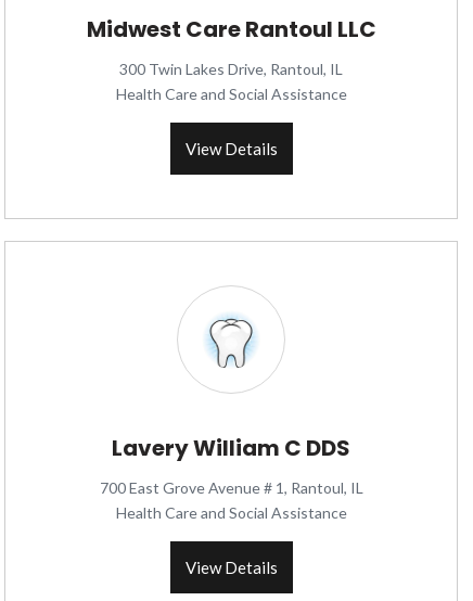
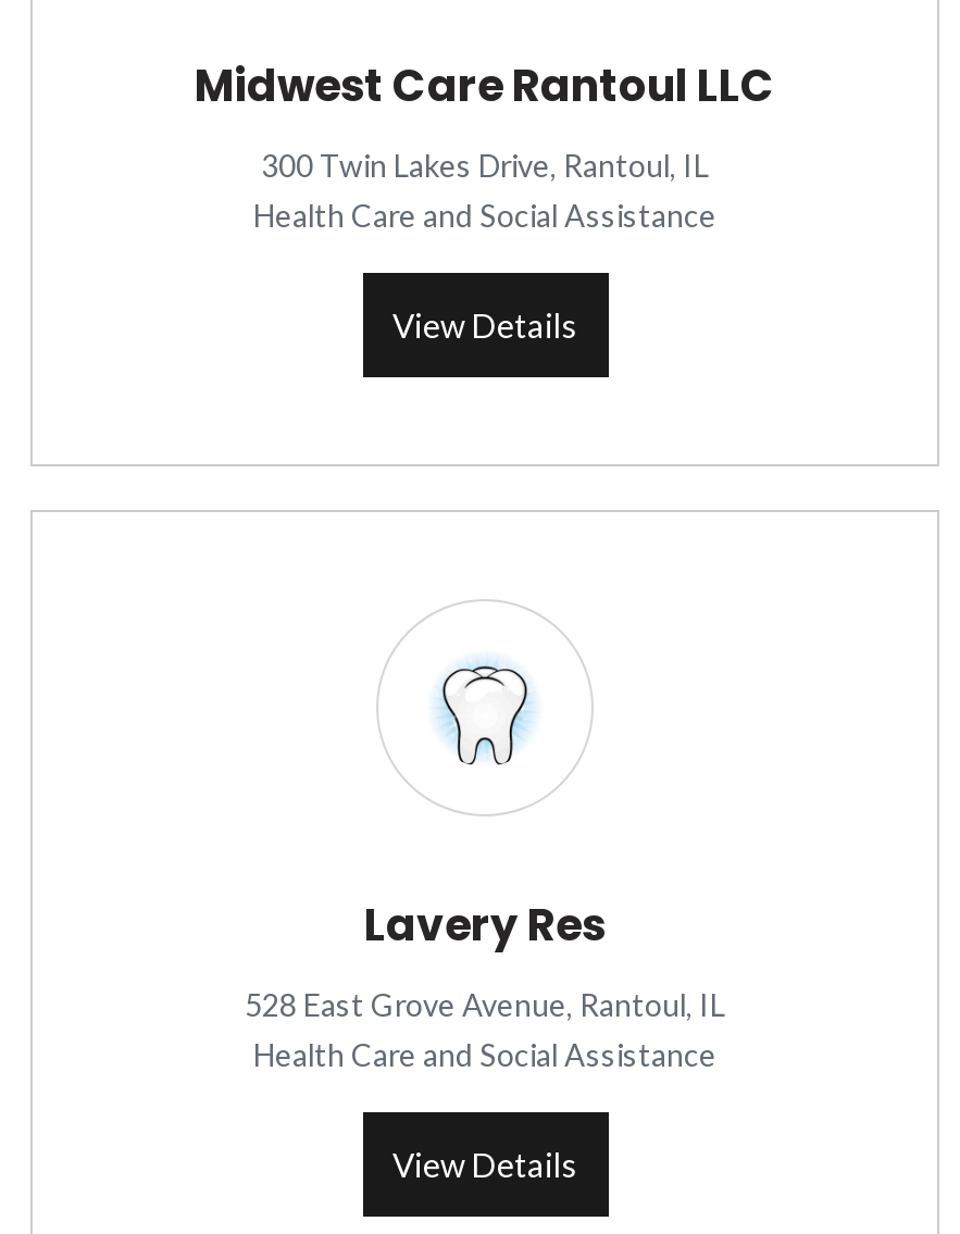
[112,433,350,463] Lavery William C DDS -> [364,895,606,956] Lavery Res
[99,479,363,497] 700 East Grove Avenue # 1, Rantoul, IL -> [245,987,725,1024] 528 East Grove Avenue, Rantoul, IL

